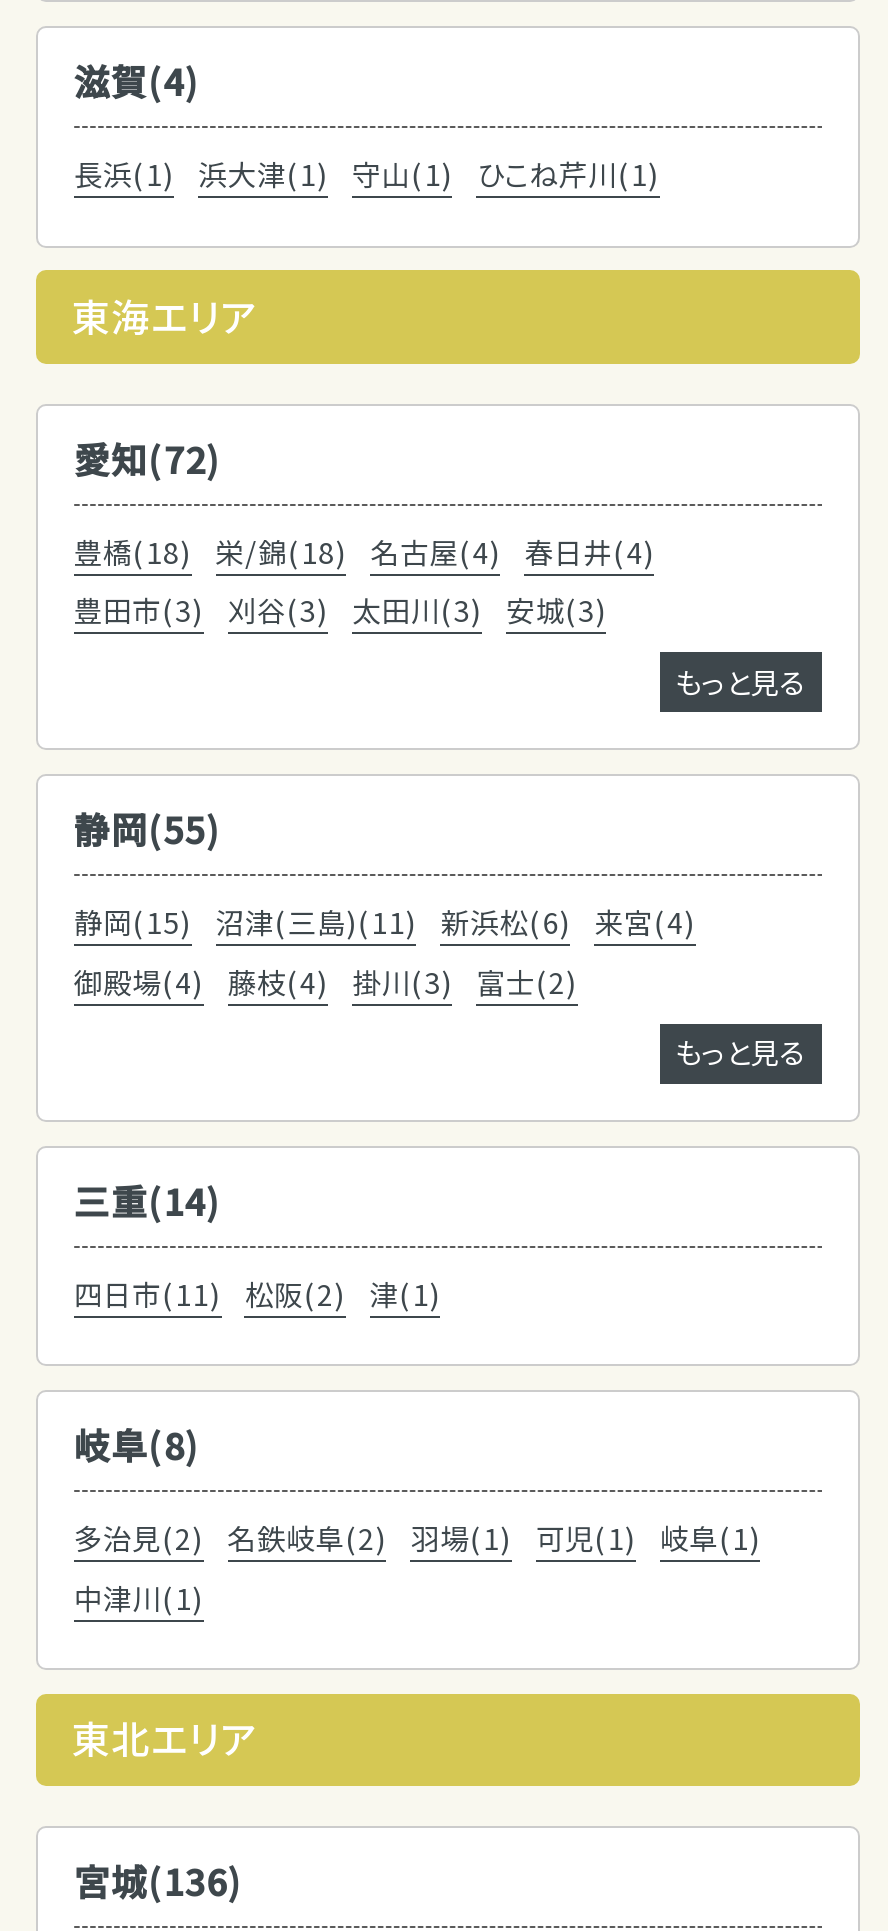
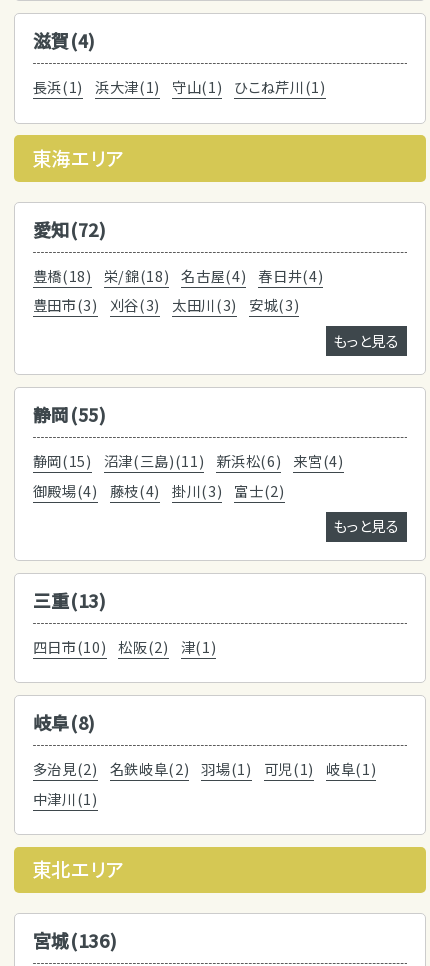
[74,1173,222,1225] 三重(14) -> [33,587,107,613] 三重(13)
[74,1272,441,1314] 四日市(11) 松阪(2) 津(1) -> [33,636,216,657] 四日市(10) 松阪(2) 津(1)

